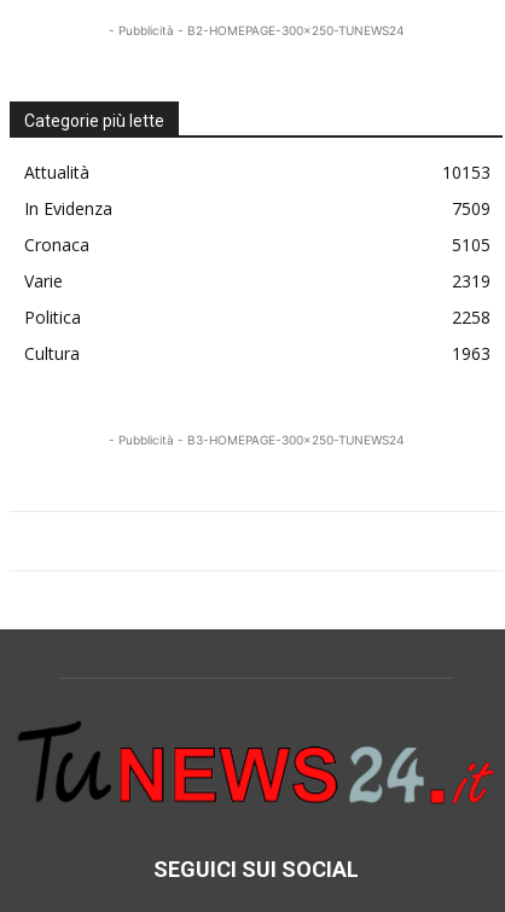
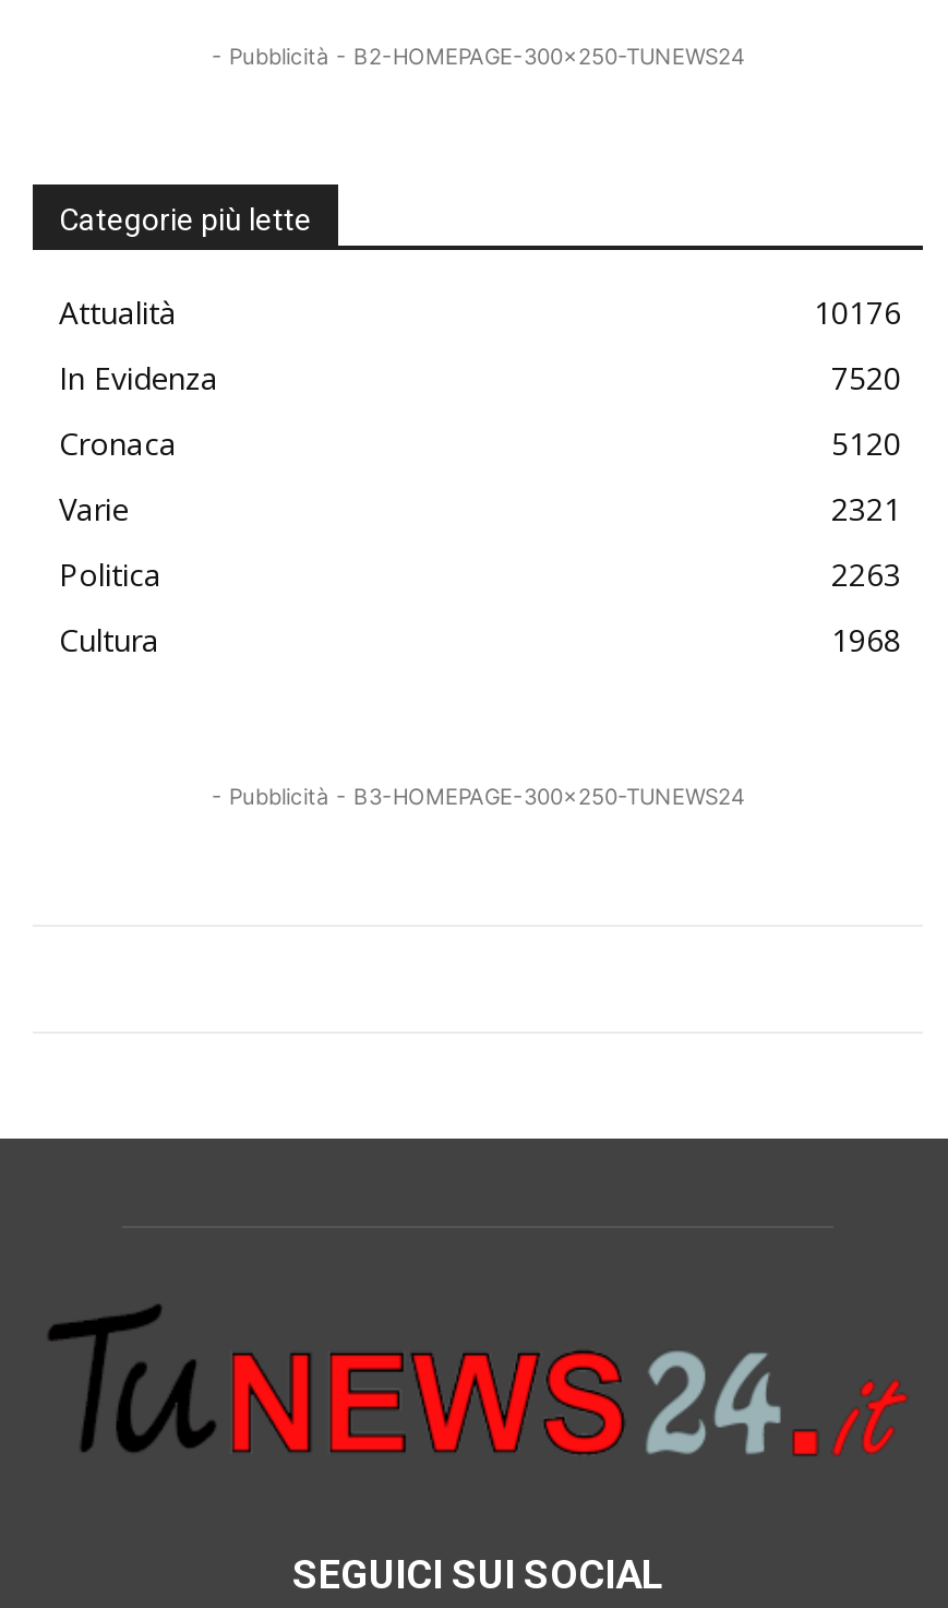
[442,160,491,183] 10153 -> [814,293,901,334] 10176
[452,196,491,219] 7509 -> [831,358,901,400] 7520
[452,233,491,255] 5105 -> [831,424,901,465] 5120
[452,269,491,292] 2319 -> [831,489,901,531] 2321
[452,305,491,328] 2258 -> [831,555,901,596] 2263
[452,341,491,364] 1963 -> [831,620,901,662] 1968

